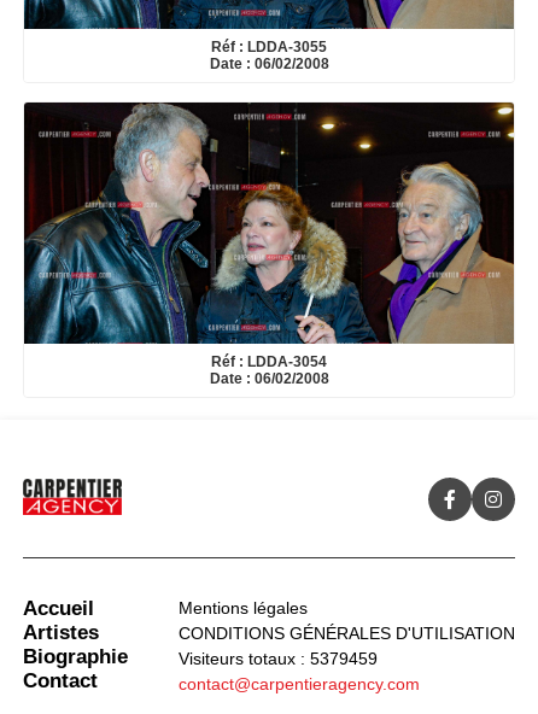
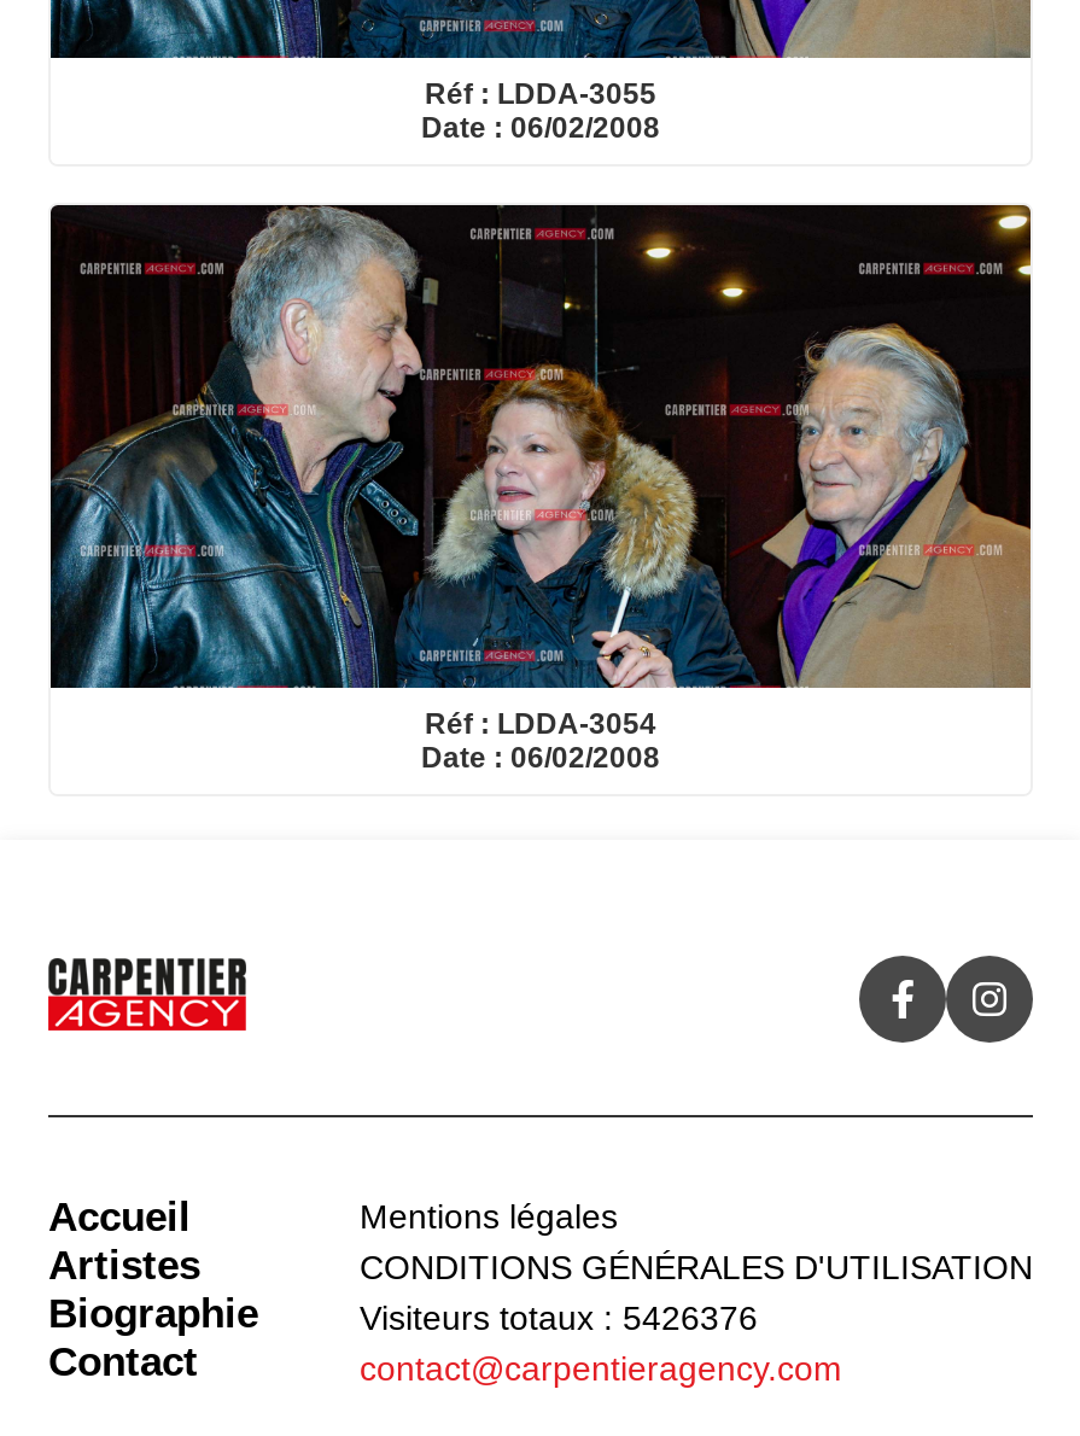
[179,649,378,668] Visiteurs totaux : 5379459 -> [360,1298,758,1337] Visiteurs totaux : 5426376

